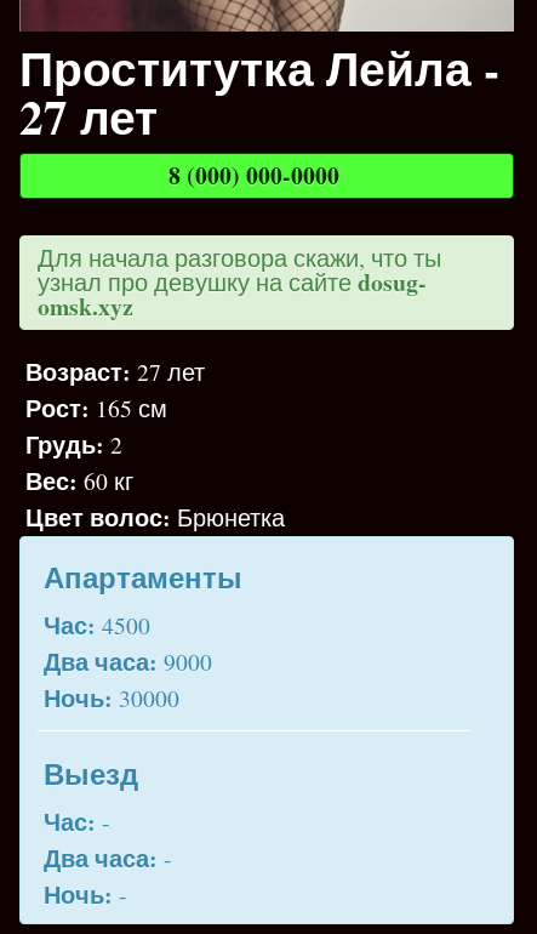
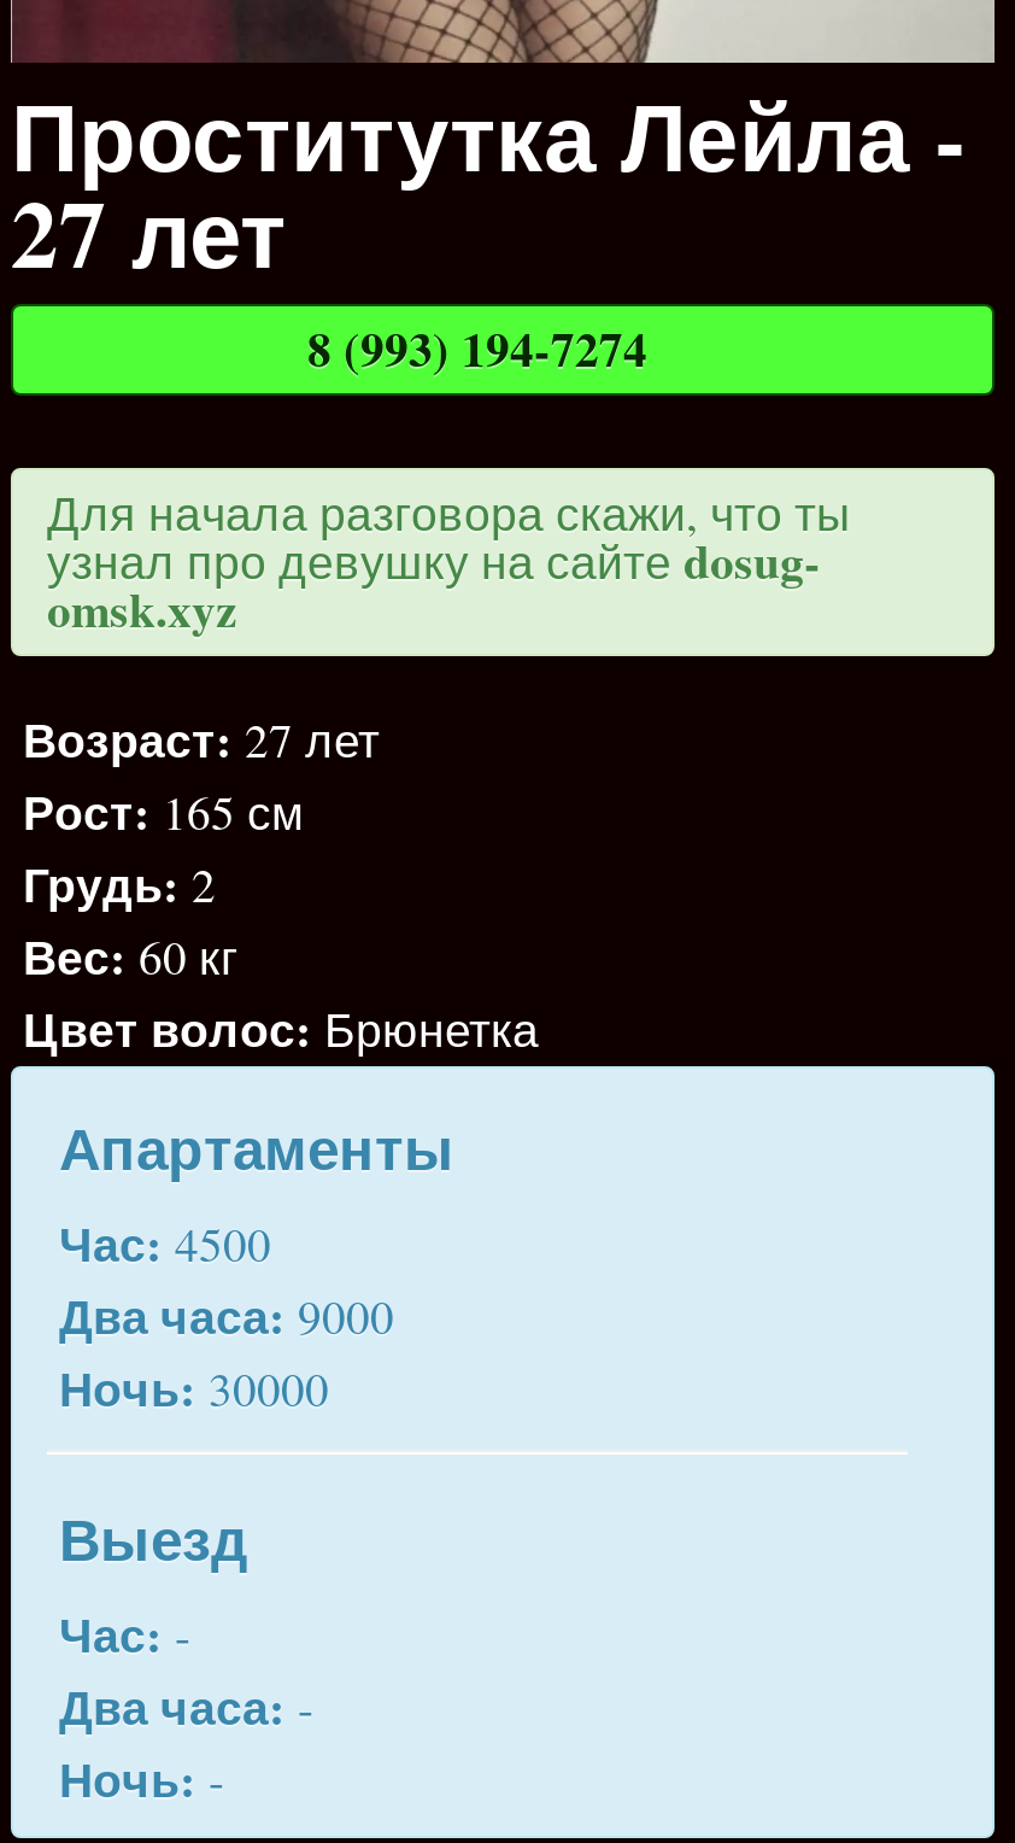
[168,158,339,193] 8 (000) 000-0000 -> [307,315,647,385] 8 (993) 194-7274

